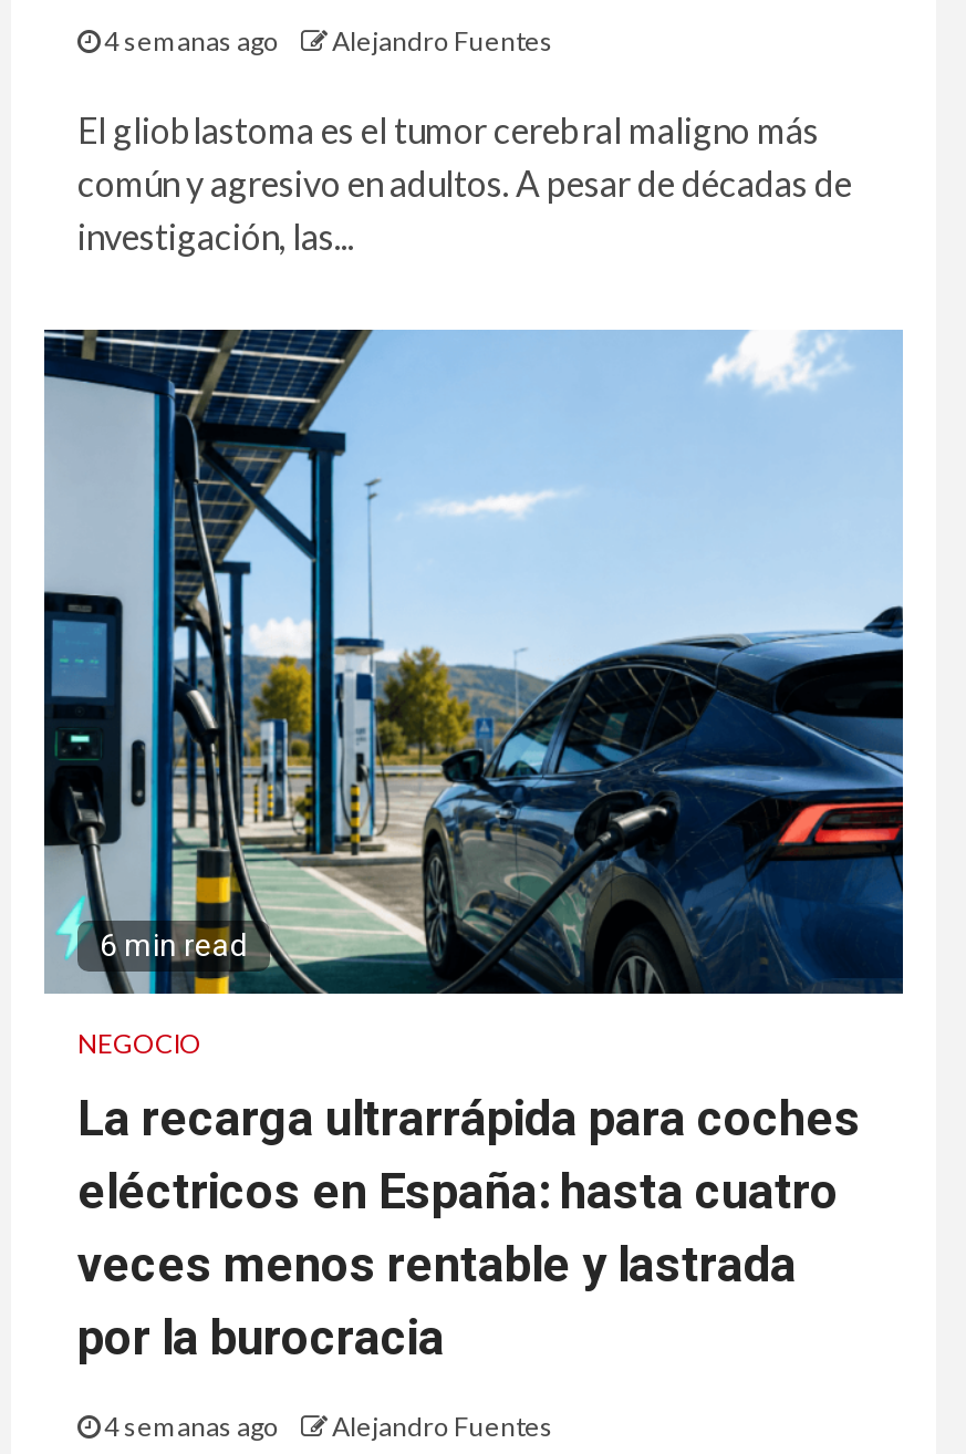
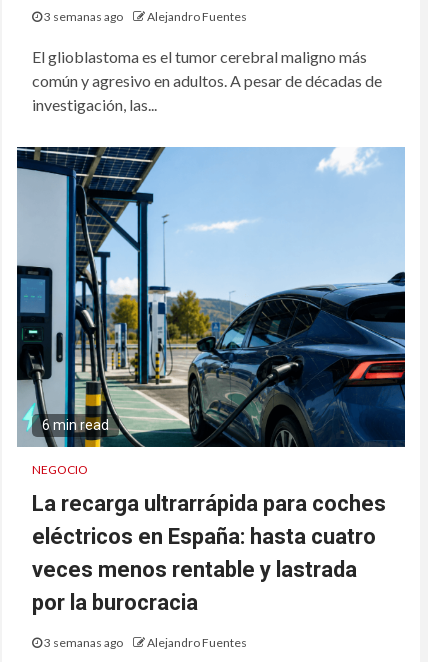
[100,24,553,58] 4 semanas ago Alejandro Fuentes -> [42,9,247,24] 3 semanas ago Alejandro Fuentes
[100,1410,553,1443] 4 semanas ago Alejandro Fuentes -> [42,635,247,650] 3 semanas ago Alejandro Fuentes

